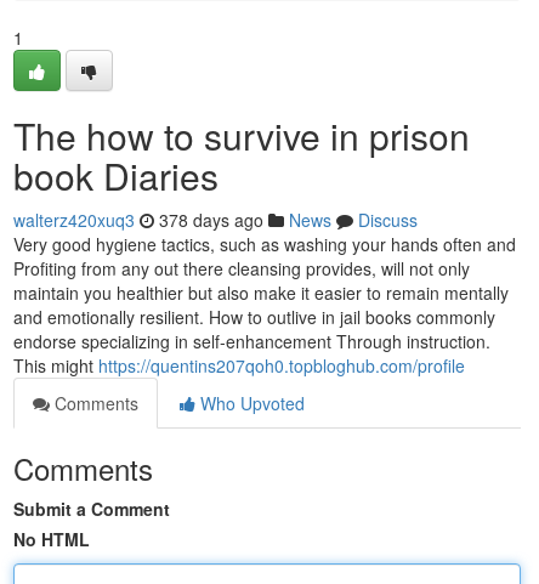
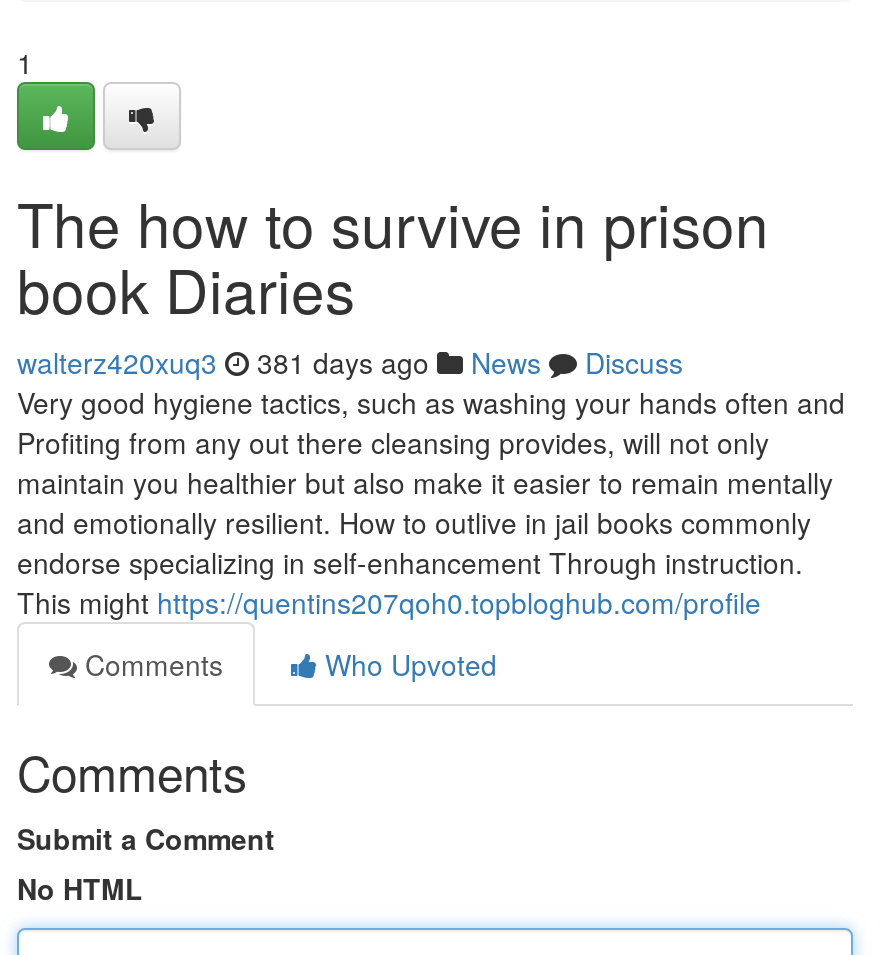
[13,208,418,232] walterz420xuq3 378 days ago News Discuss -> [17,342,683,382] walterz420xuq3 381 days ago News Discuss

